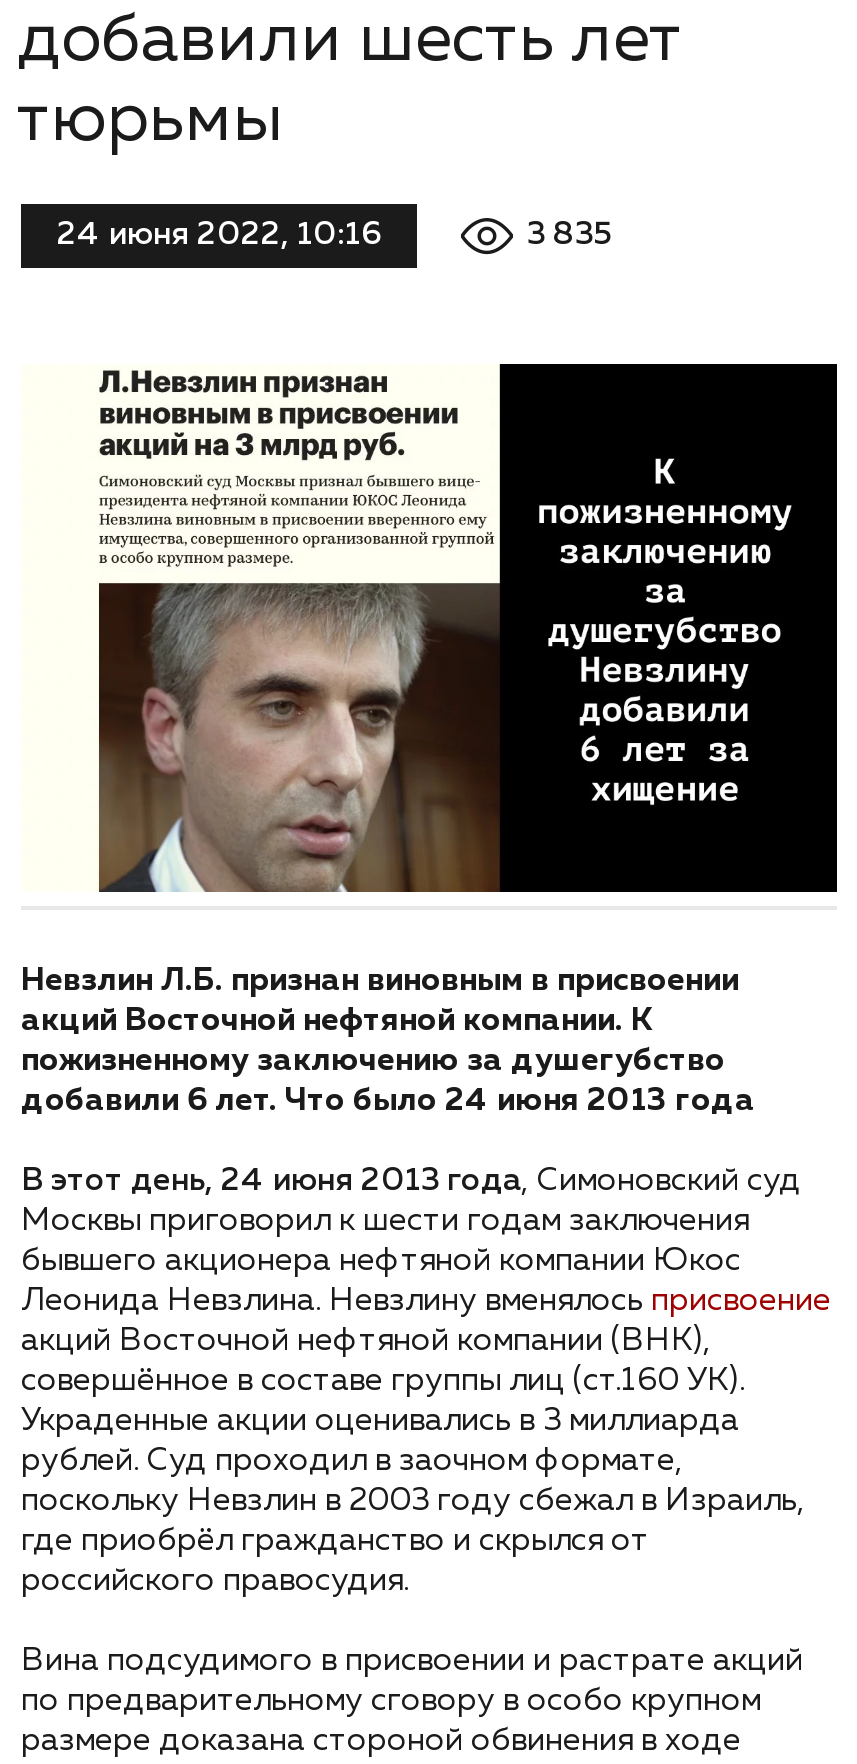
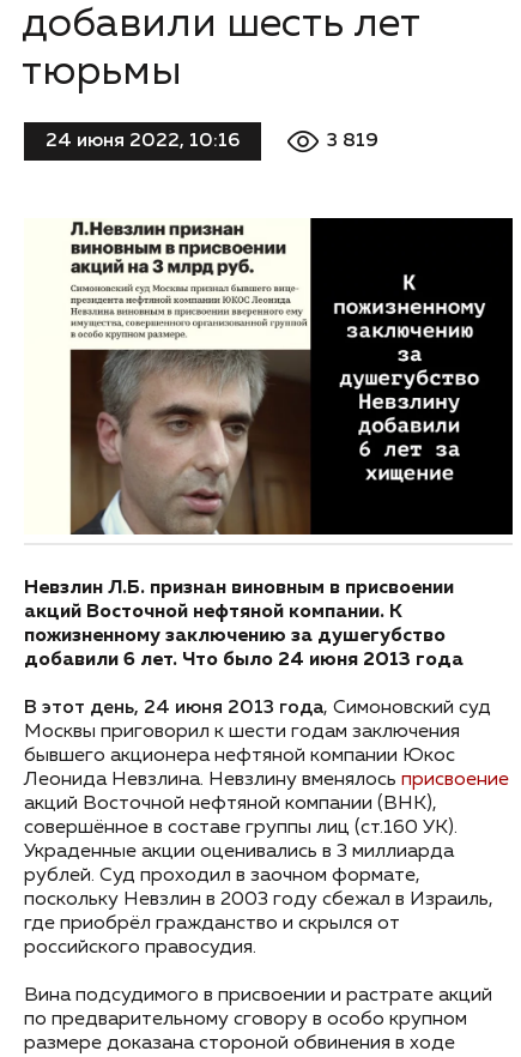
[527,220,611,252] 3 835 -> [327,132,378,151] 3 819

